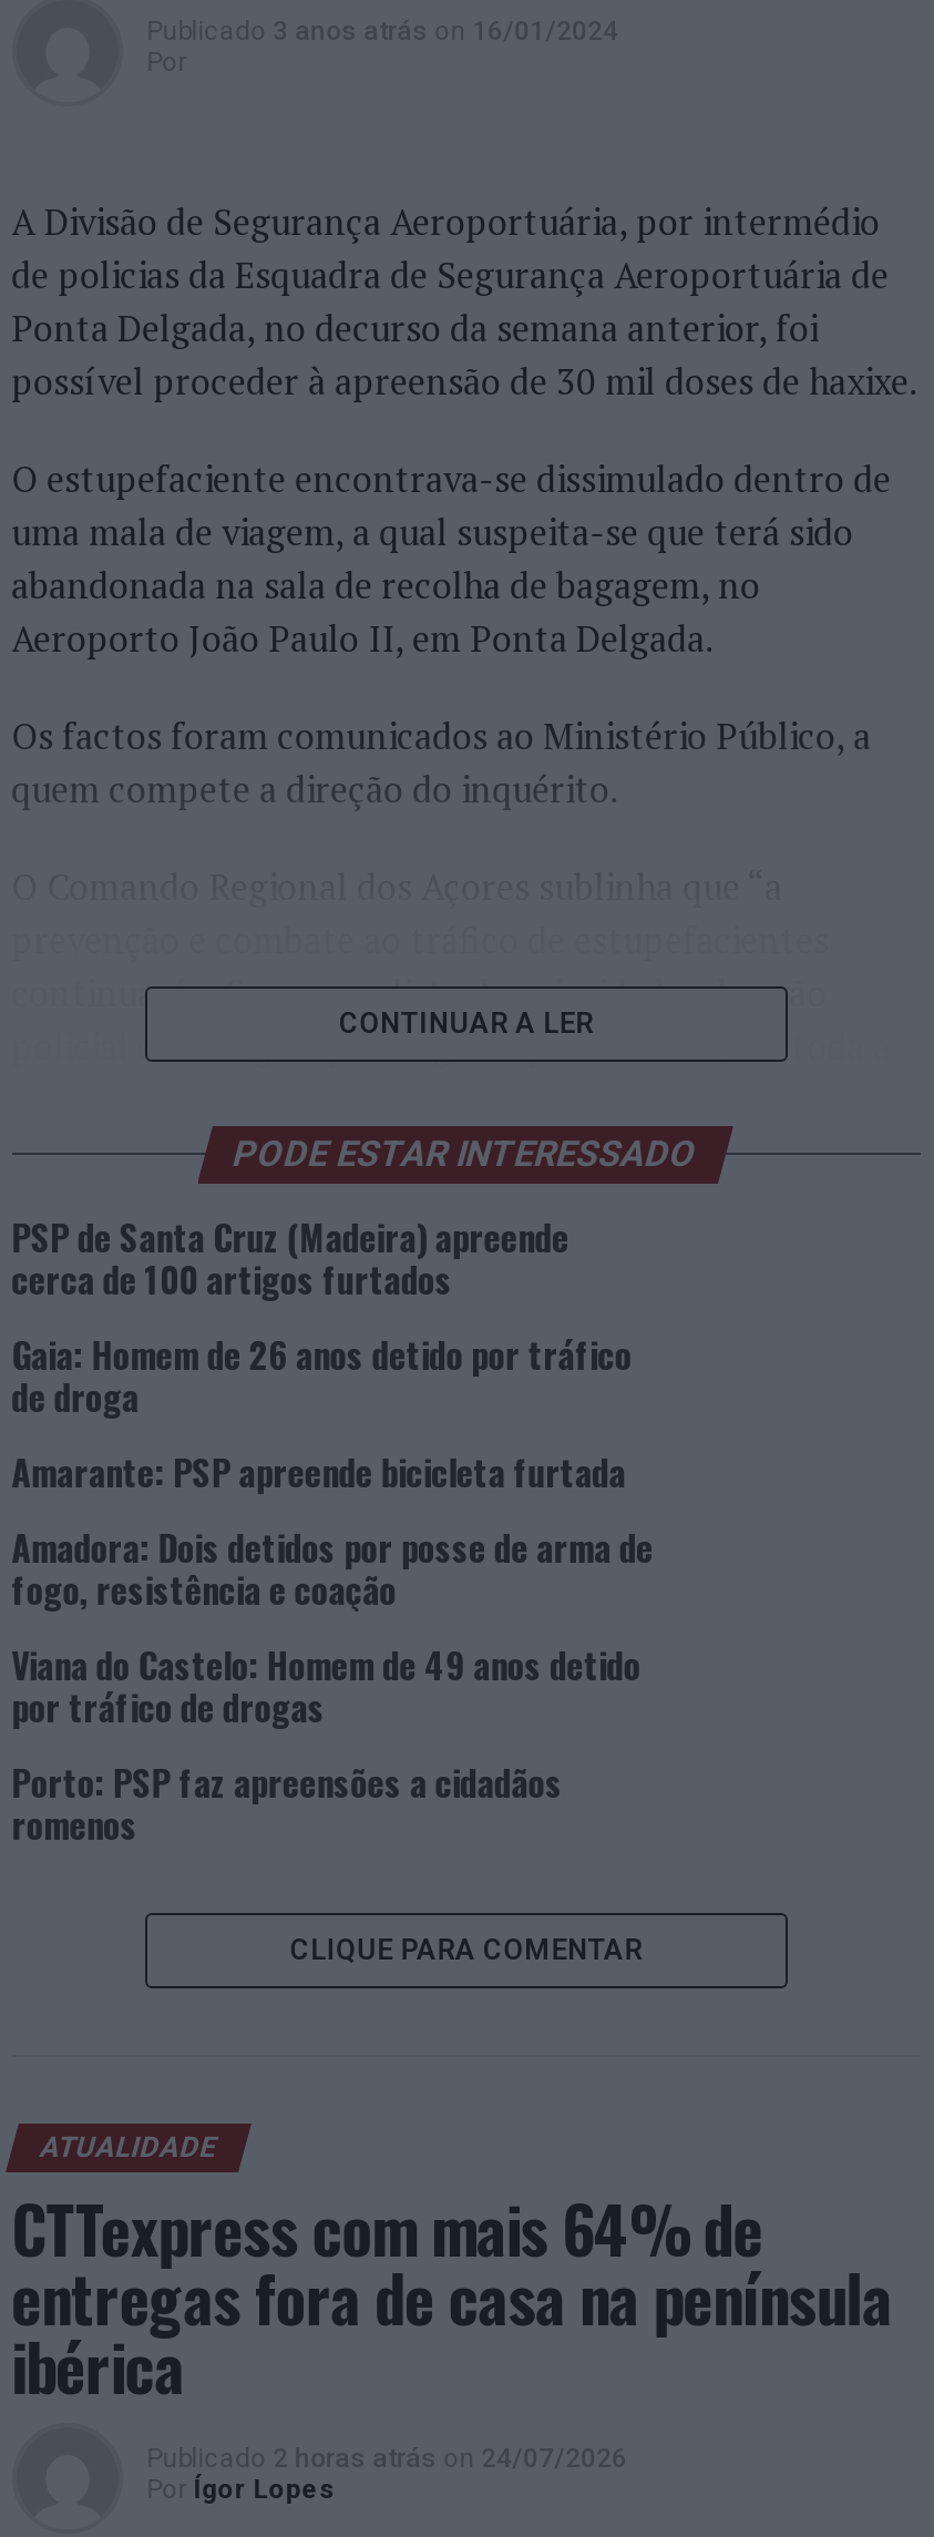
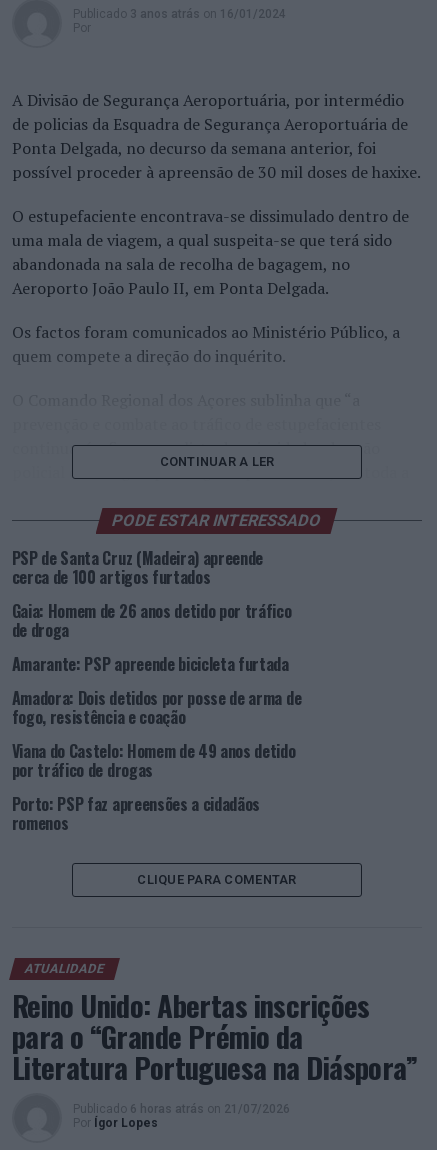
[12,2181,892,2474] CTTexpress com mais 64% de | entregas fora de casa na península | ibérica | Publicado 2 horas atrás on 24/07/2026 -> [12,984,417,1116] Reino Unido: Abertas inscrições | para o “Grande Prémio da | Literatura Portuguesa na Diáspora” | Publicado 6 horas atrás on 21/07/2026

